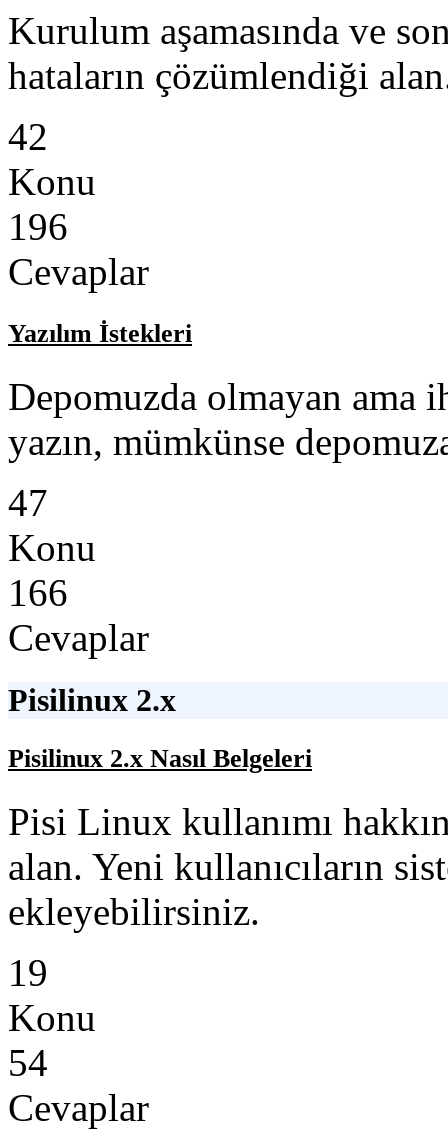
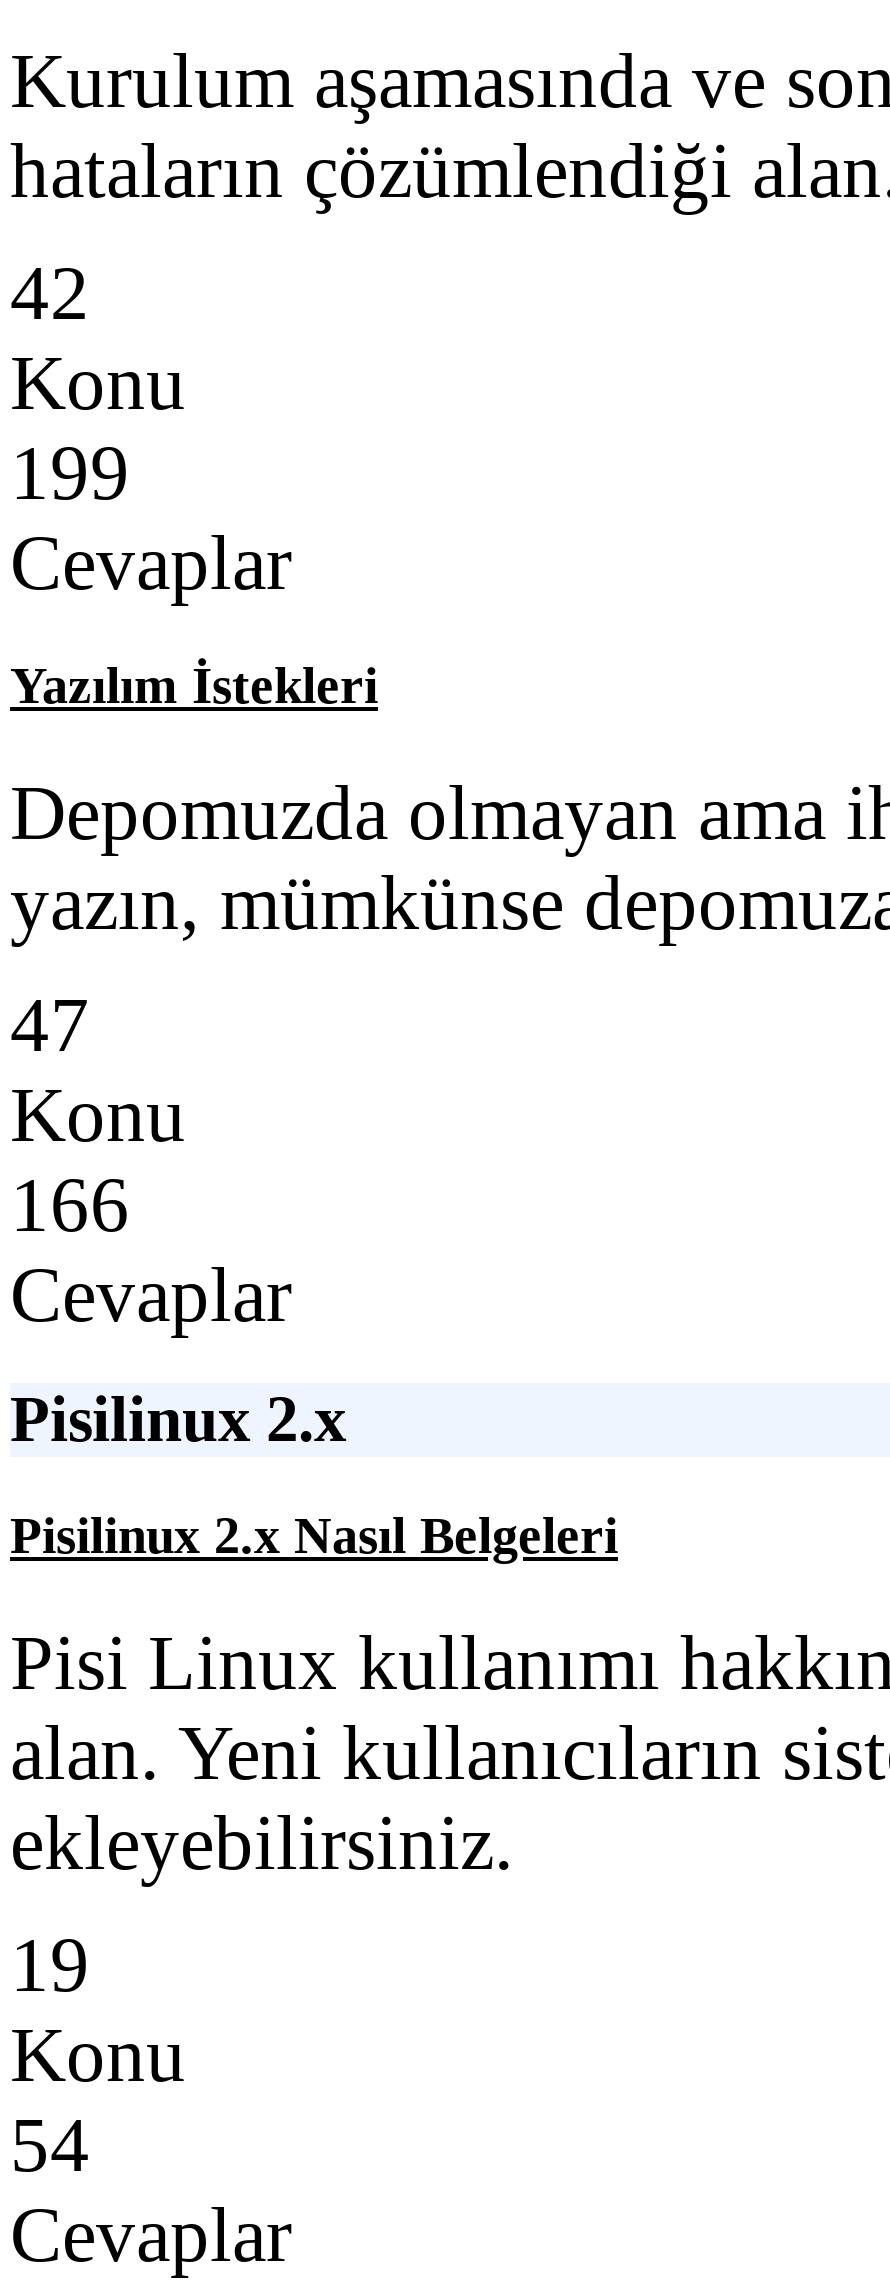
[8,205,68,248] 196 -> [10,430,130,516] 199

